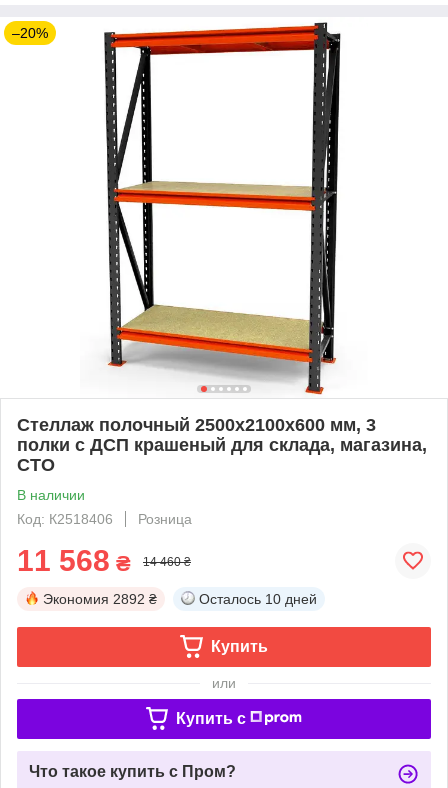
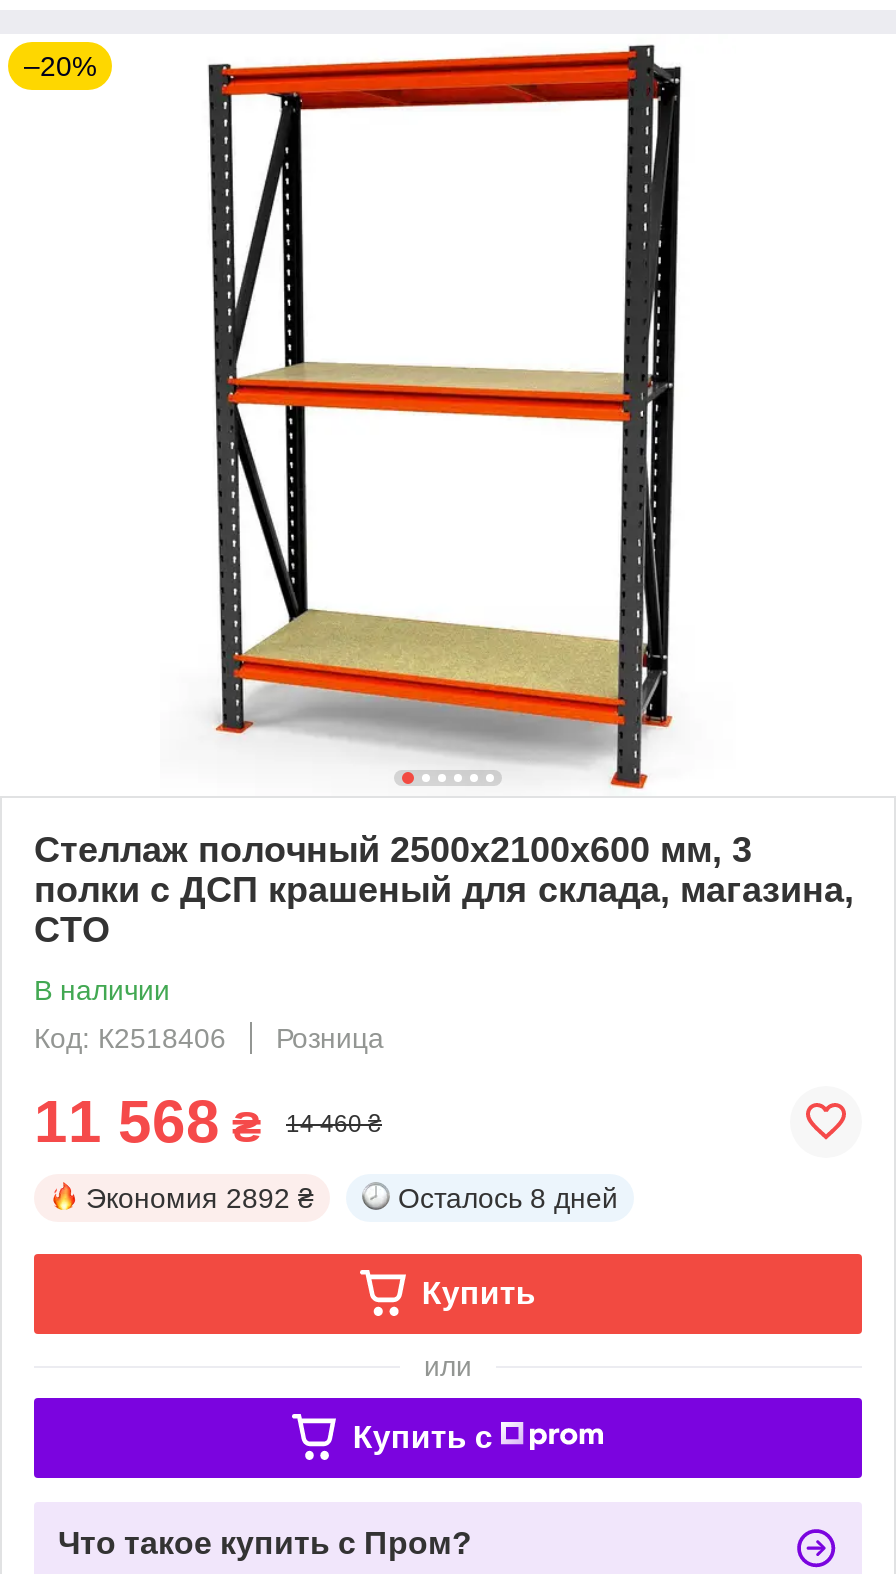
[199,591,317,607] Осталось 10 дней -> [398,1182,618,1214] Осталось 8 дней

